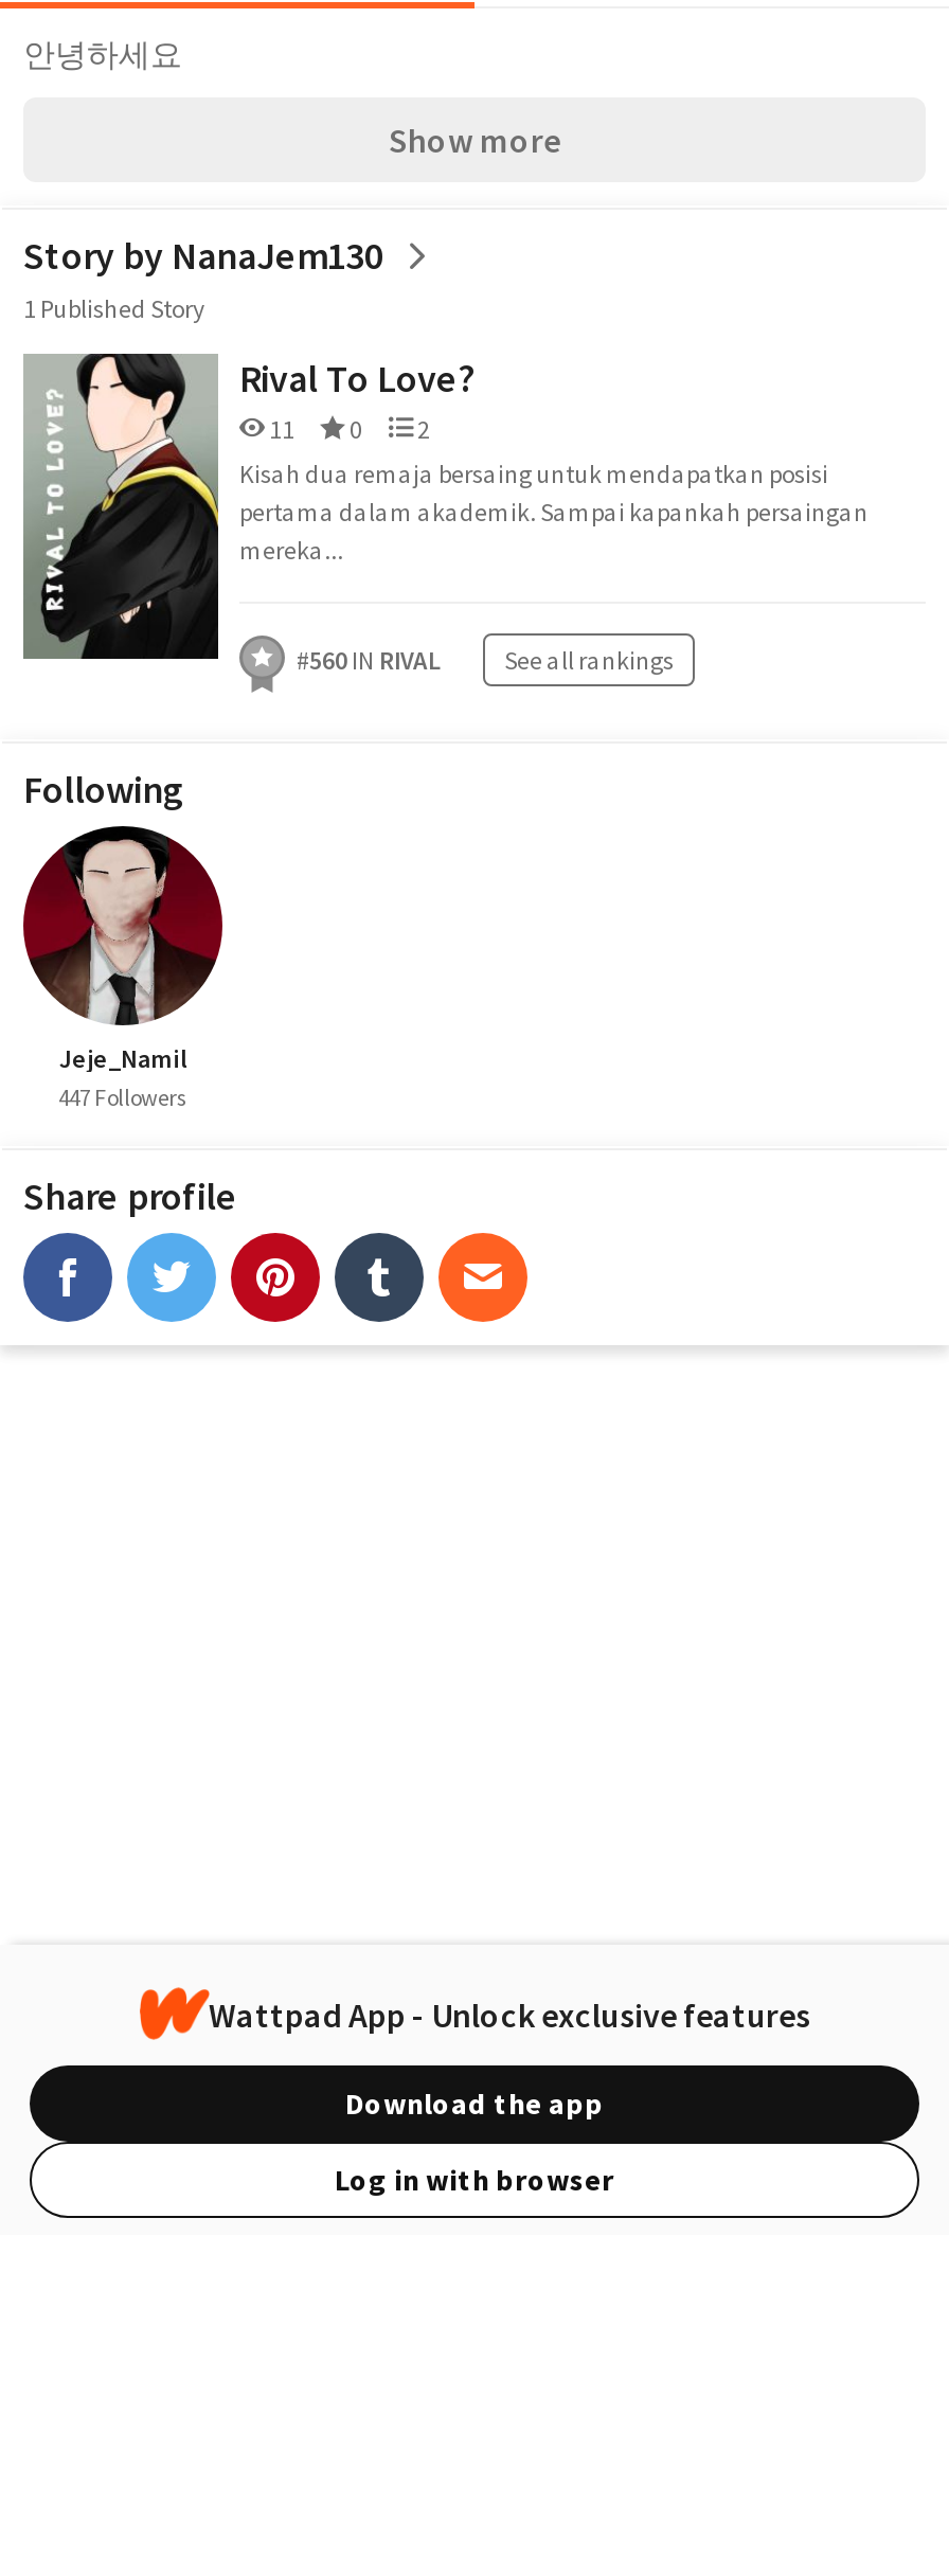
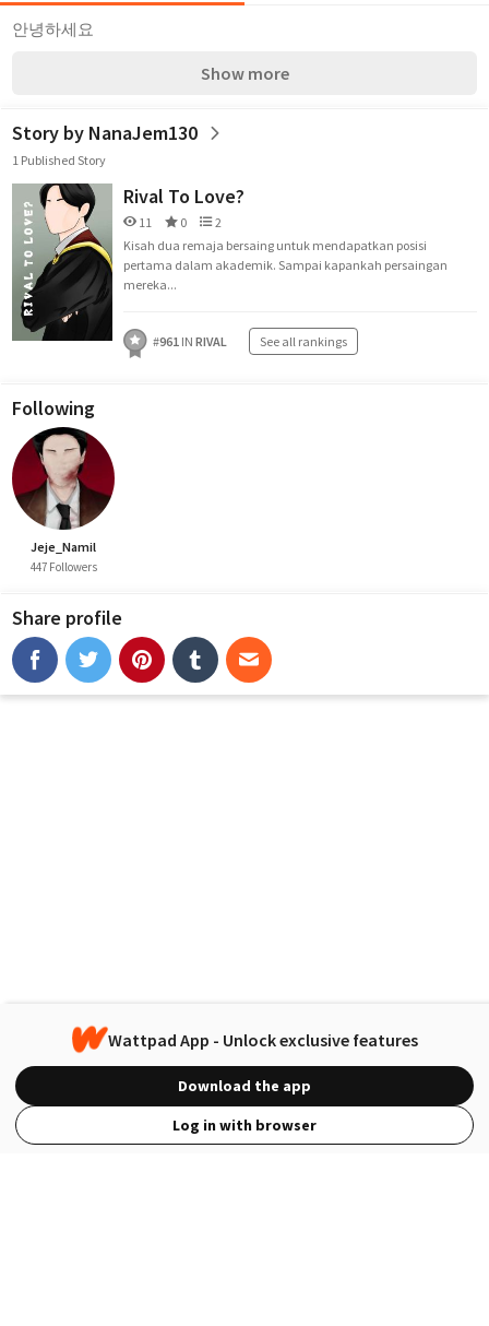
[297,644,674,676] #560 IN RIVAL See all rankings -> [153,333,347,350] #961 IN RIVAL See all rankings

